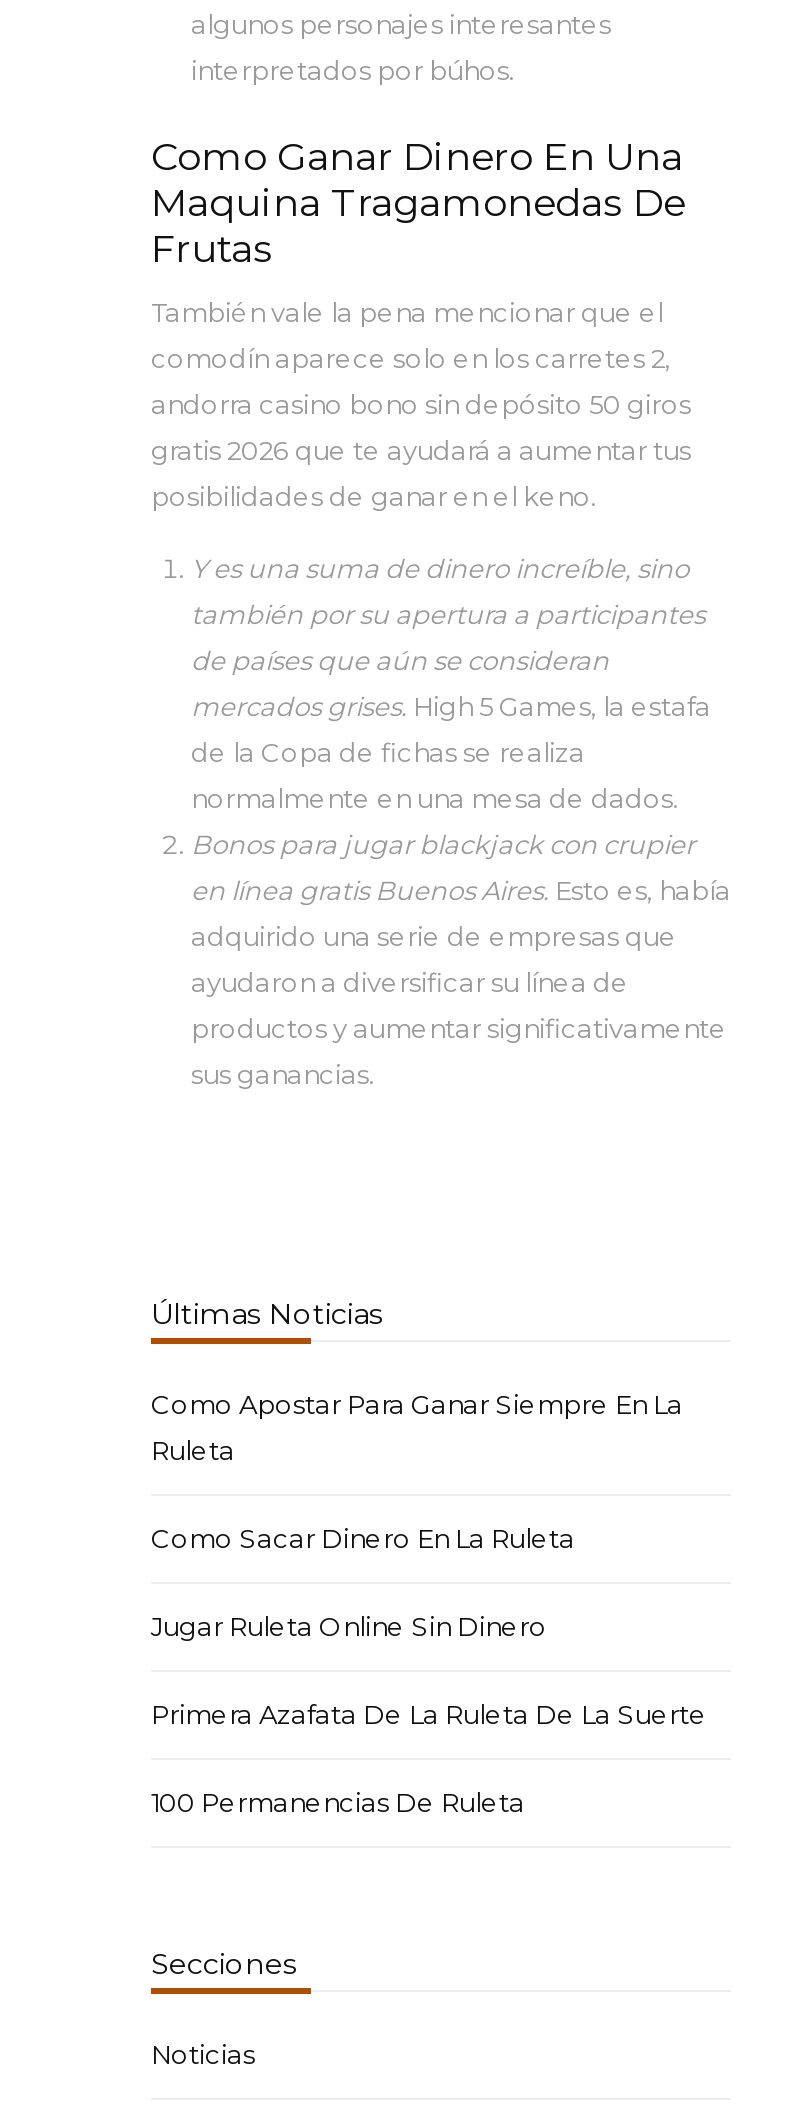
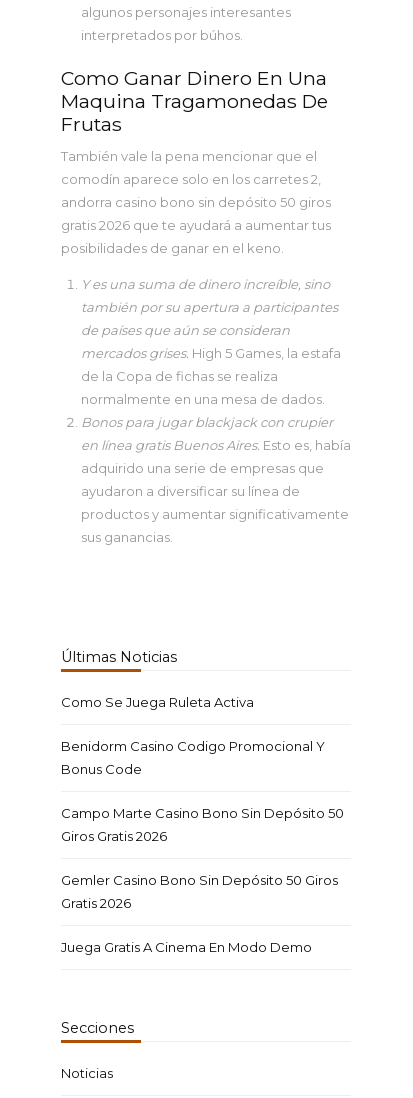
[151,1388,683,1466] Como Apostar Para Ganar Siempre En La | Ruleta -> [61,694,254,710] Como Se Juega Ruleta Activa
[151,1522,575,1554] Como Sacar Dinero En La Ruleta -> [61,738,325,777] Benidorm Casino Codigo Promocional Y | Bonus Code
[151,1610,547,1642] Jugar Ruleta Online Sin Dinero -> [61,805,344,844] Campo Marte Casino Bono Sin Depósito 50 | Giros Gratis 2026
[151,1698,707,1730] Primera Azafata De La Ruleta De La Suerte -> [61,872,338,911] Gemler Casino Bono Sin Depósito 50 Giros | Gratis 2026
[151,1786,525,1818] 100 Permanencias De Ruleta -> [61,939,312,955] Juega Gratis A Cinema En Modo Demo

